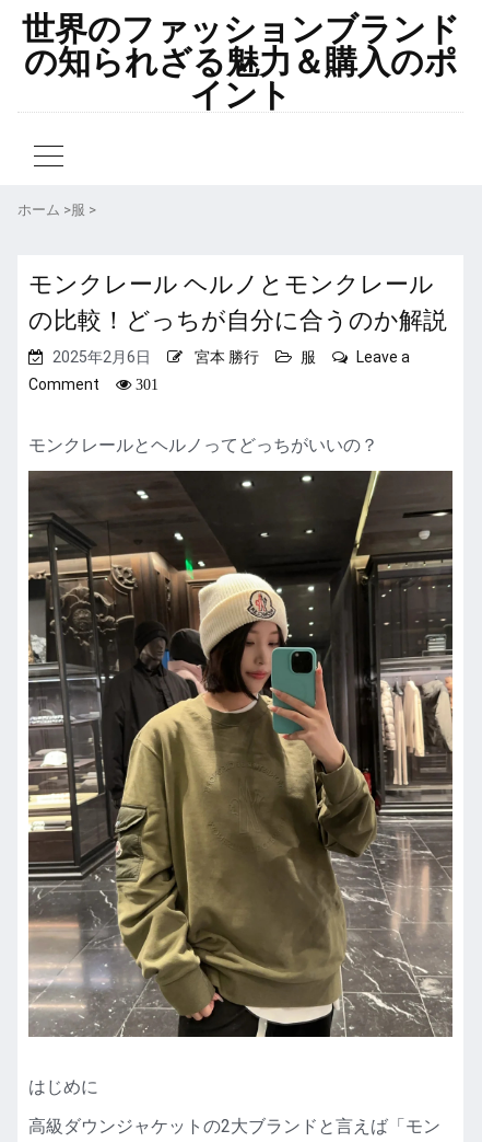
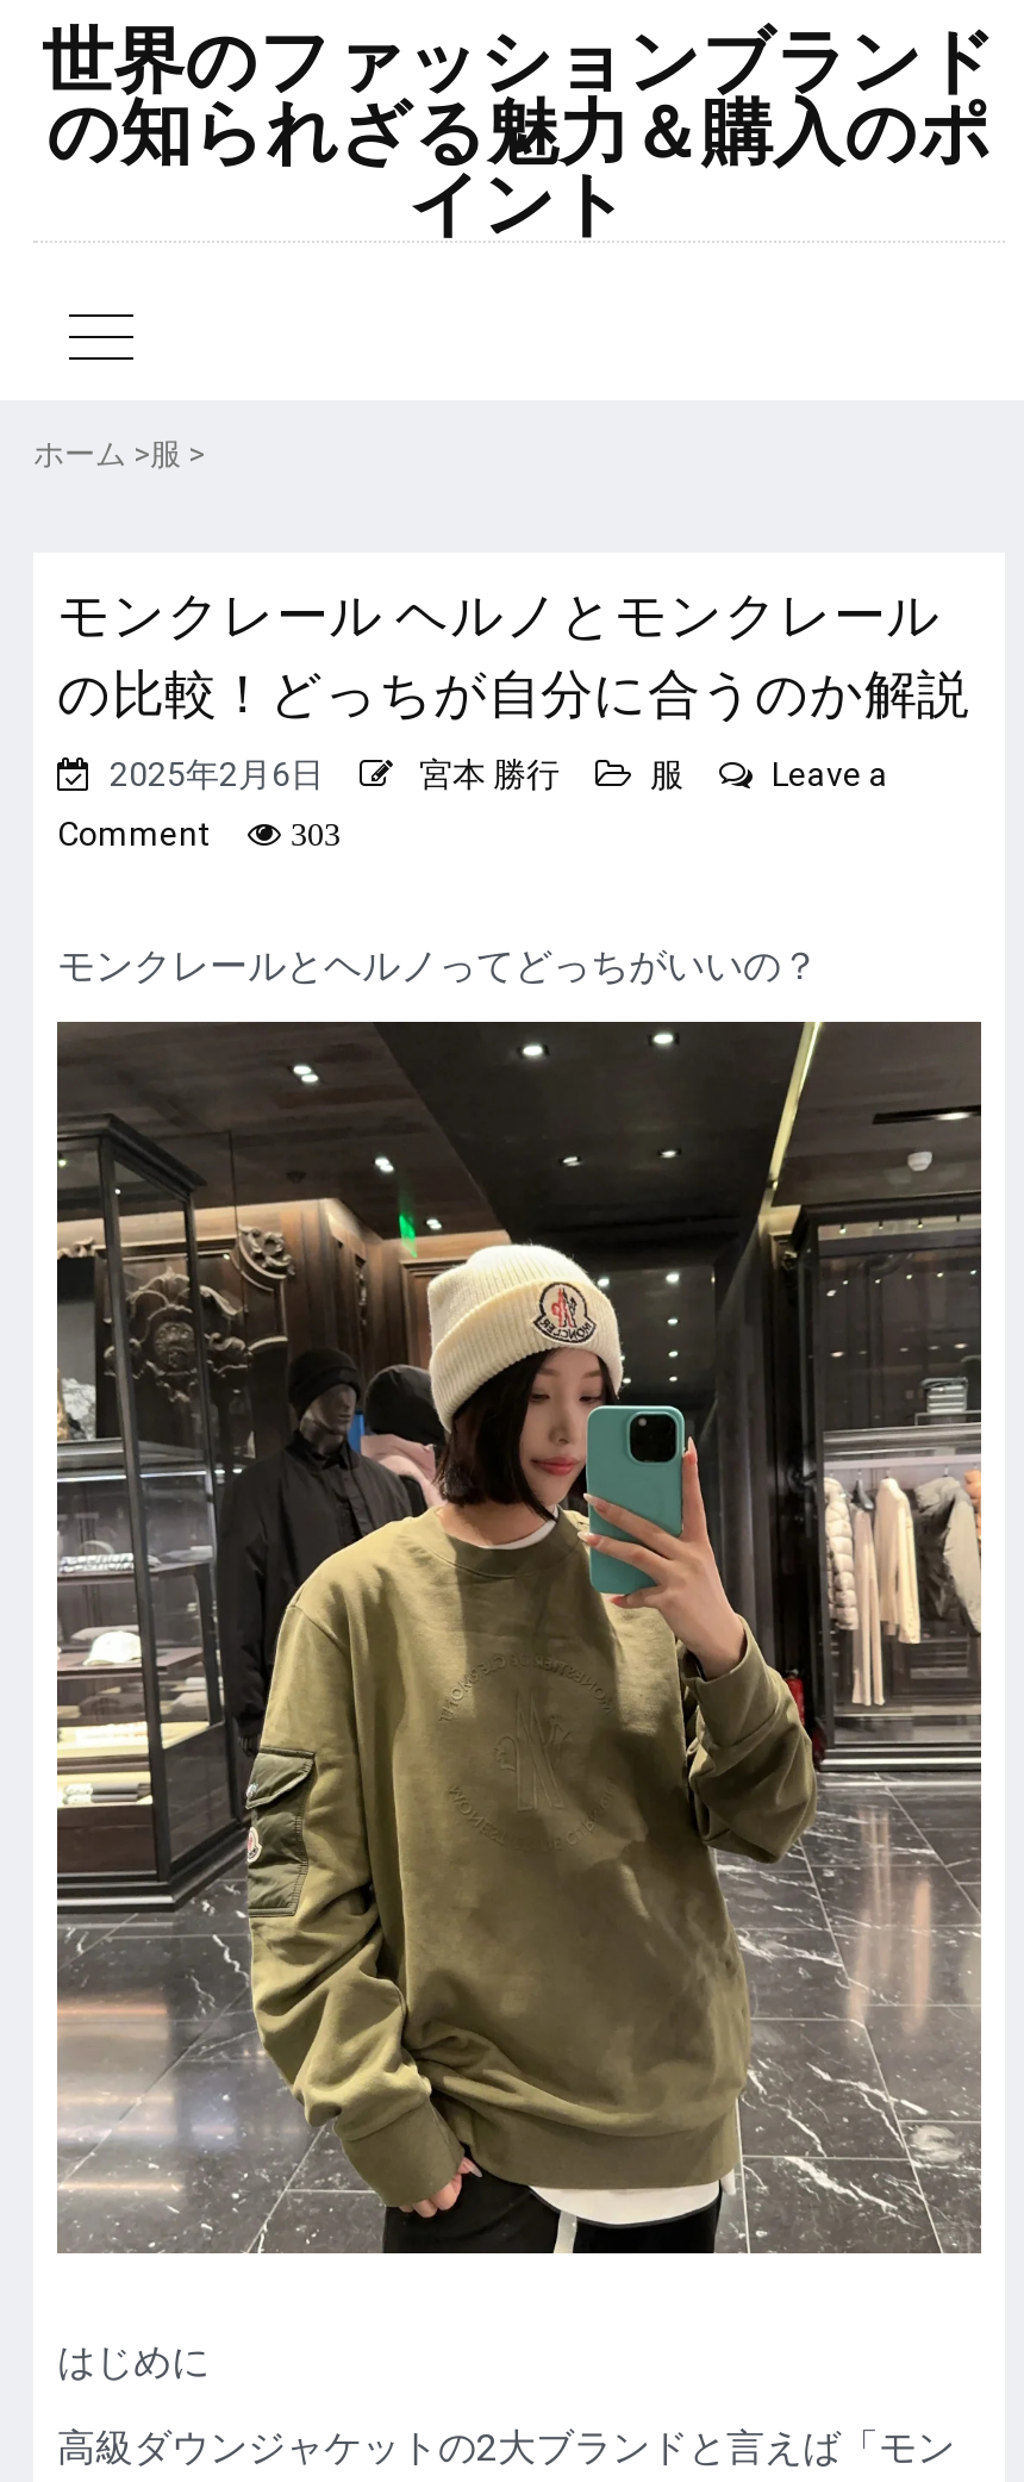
[131,377,158,392] 301 -> [281,817,341,850] 303

